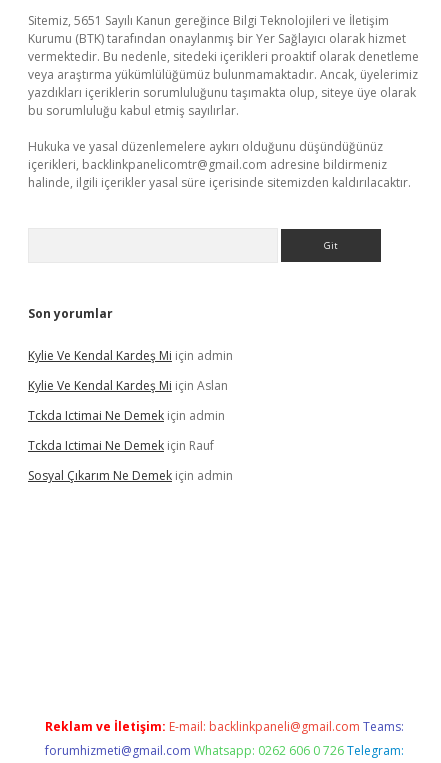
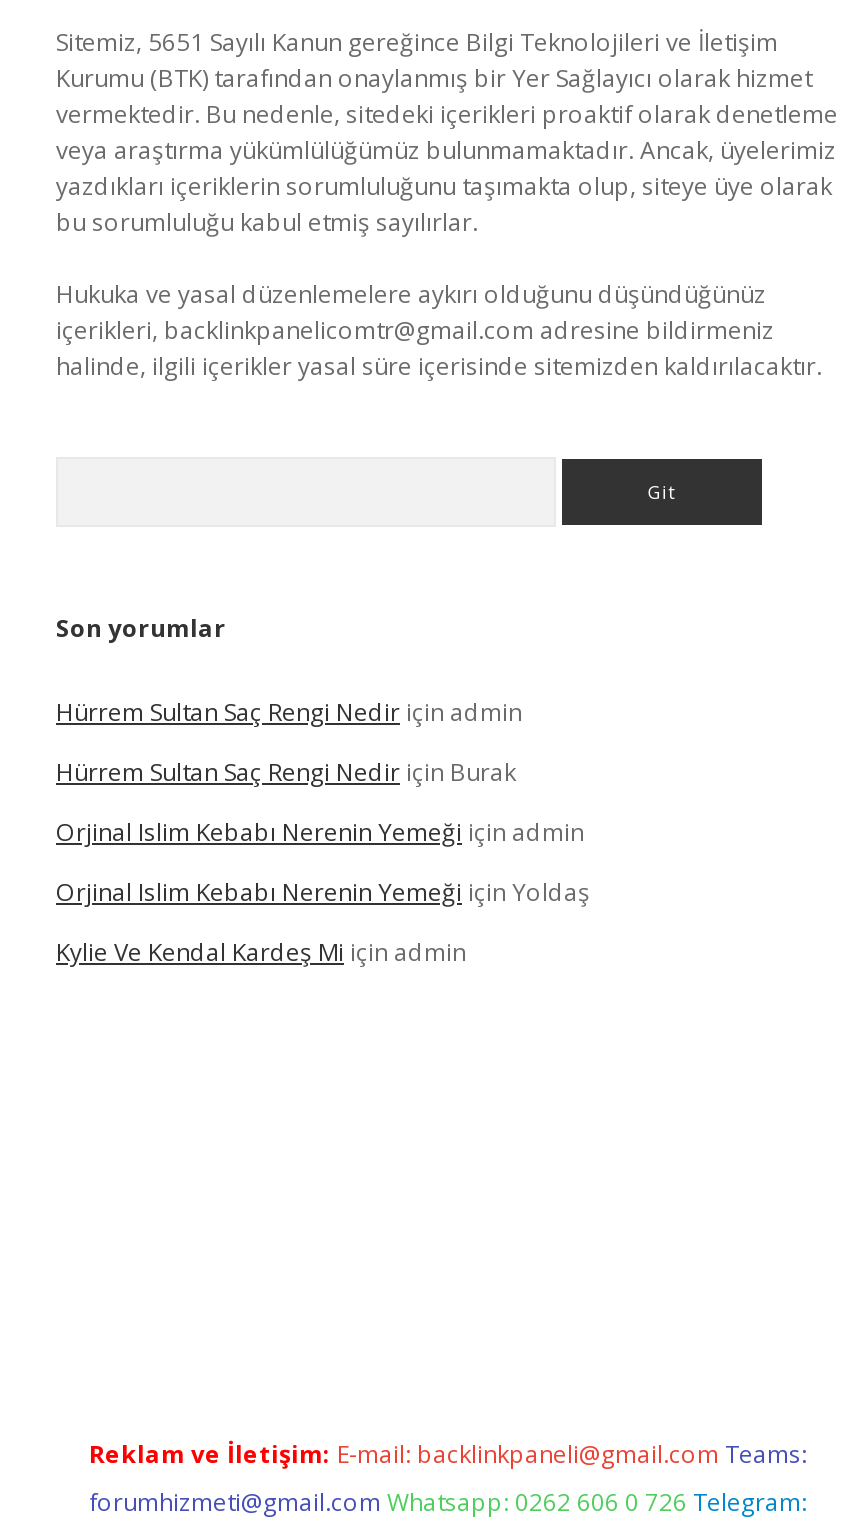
none -> [56,695,590,909] Hürrem Sultan Saç Rengi Nedir için admin | Hürrem Sultan Saç Rengi Nedir için Burak | Orjinal Islim Kebabı Nerenin Yemeği için admin | Orjinal Islim Kebabı Nerenin Yemeği için Yoldaş
moved [28,347,233,364] -> [56,935,466,969]: Kylie Ve Kendal Kardeş Mi için admin
[28,377,233,484] Kylie Ve Kendal Kardeş Mi için Aslan | Tckda Ictimai Ne Demek için admin | Tckda Ictimai Ne Demek için Rauf | Sosyal Çıkarım Ne Demek için admin -> none

